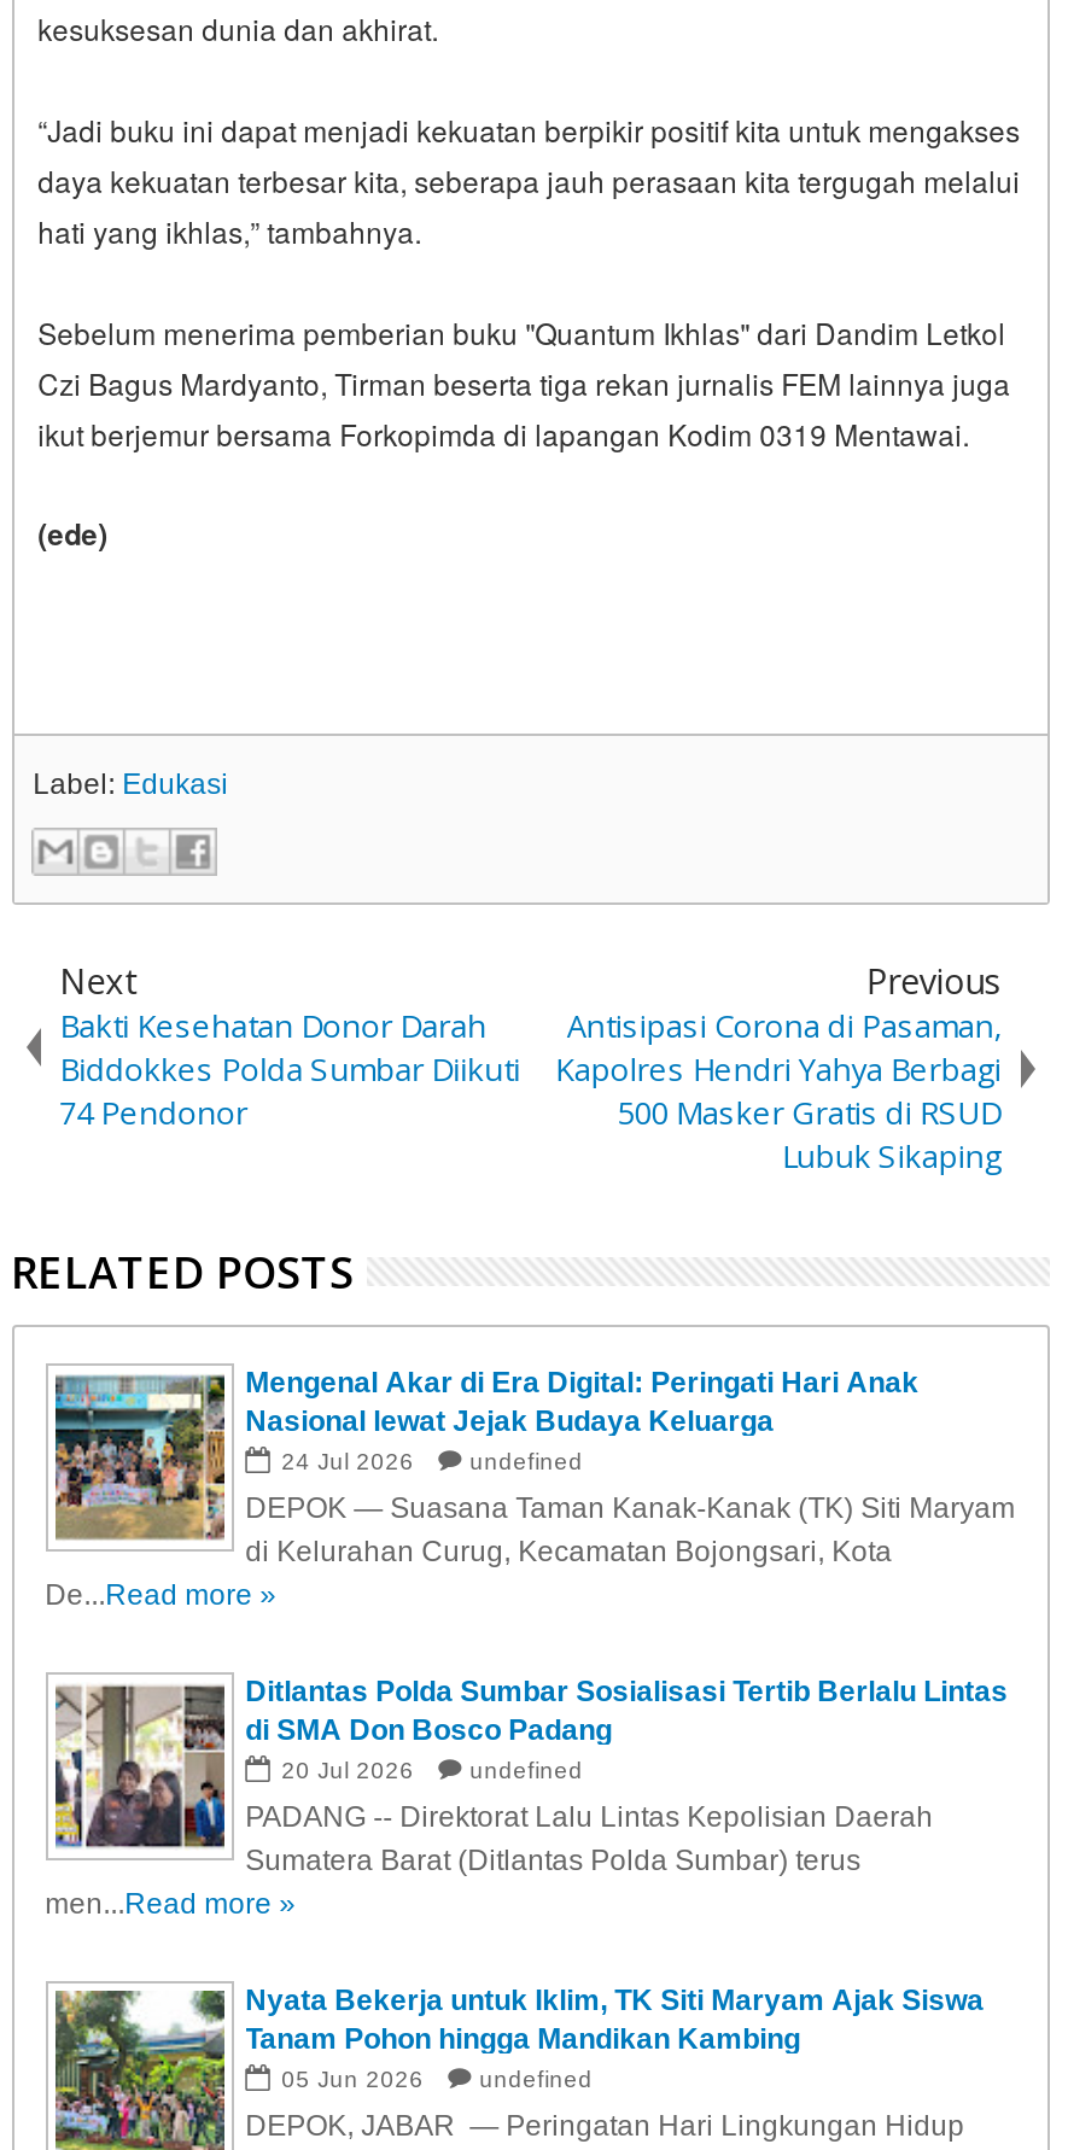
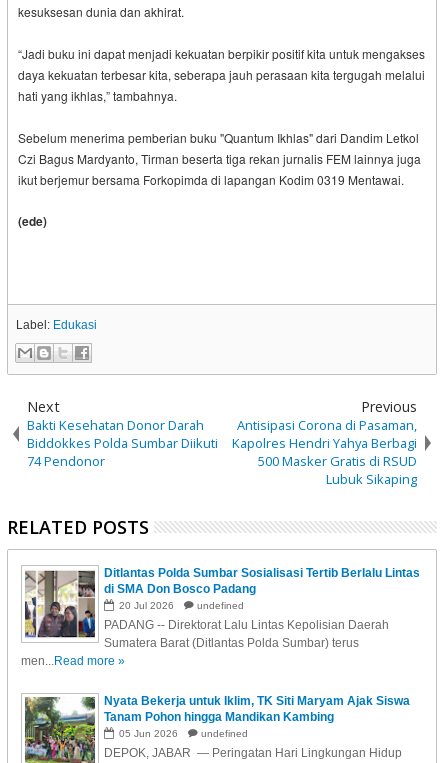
[45,1367,1015,1613] [image] | Mengenal Akar di Era Digital: Peringati Hari Anak | Nasional lewat Jejak Budaya Keluarga | 24 Jul 2026 | undefined | DEPOK — Suasana Taman Kanak-Kanak (TK) Siti Maryam | di Kelurahan Curug, Kecamatan Bojongsari, Kota | De...Read more » -> none

